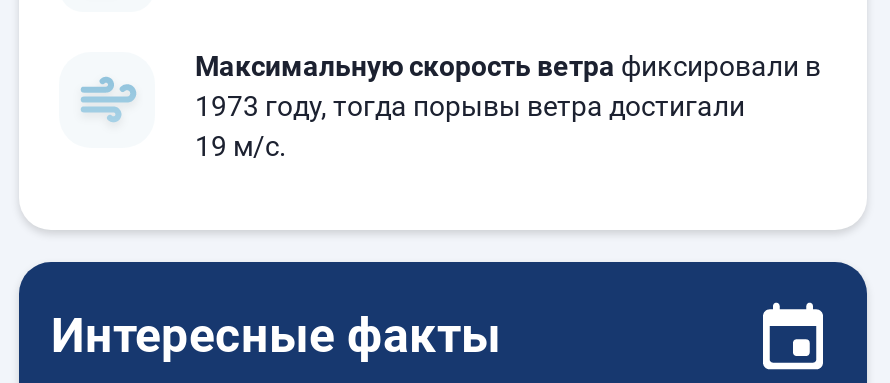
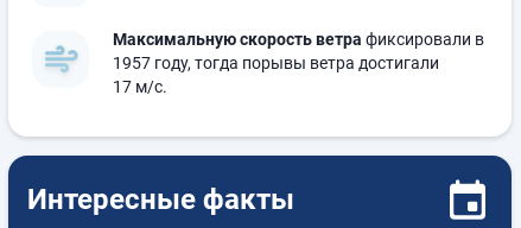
[195,90,745,122] 1973 году, тогда порывы ветра достигали -> [113,53,439,72] 1957 году, тогда порывы ветра достигали
[195,130,287,162] 19 м/с. -> [113,77,167,96] 17 м/с.

